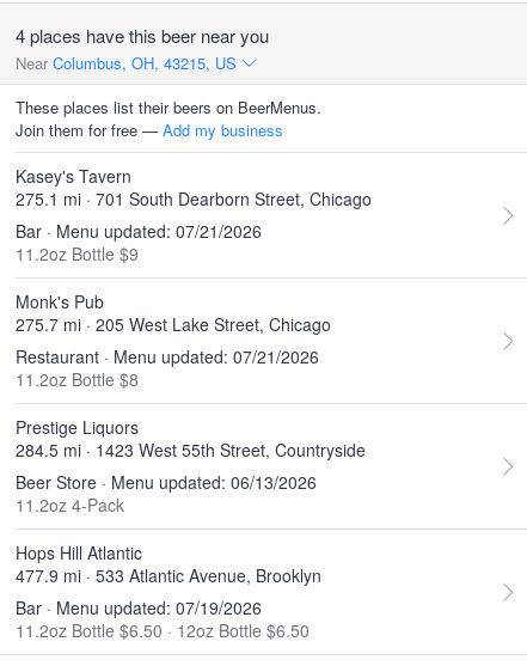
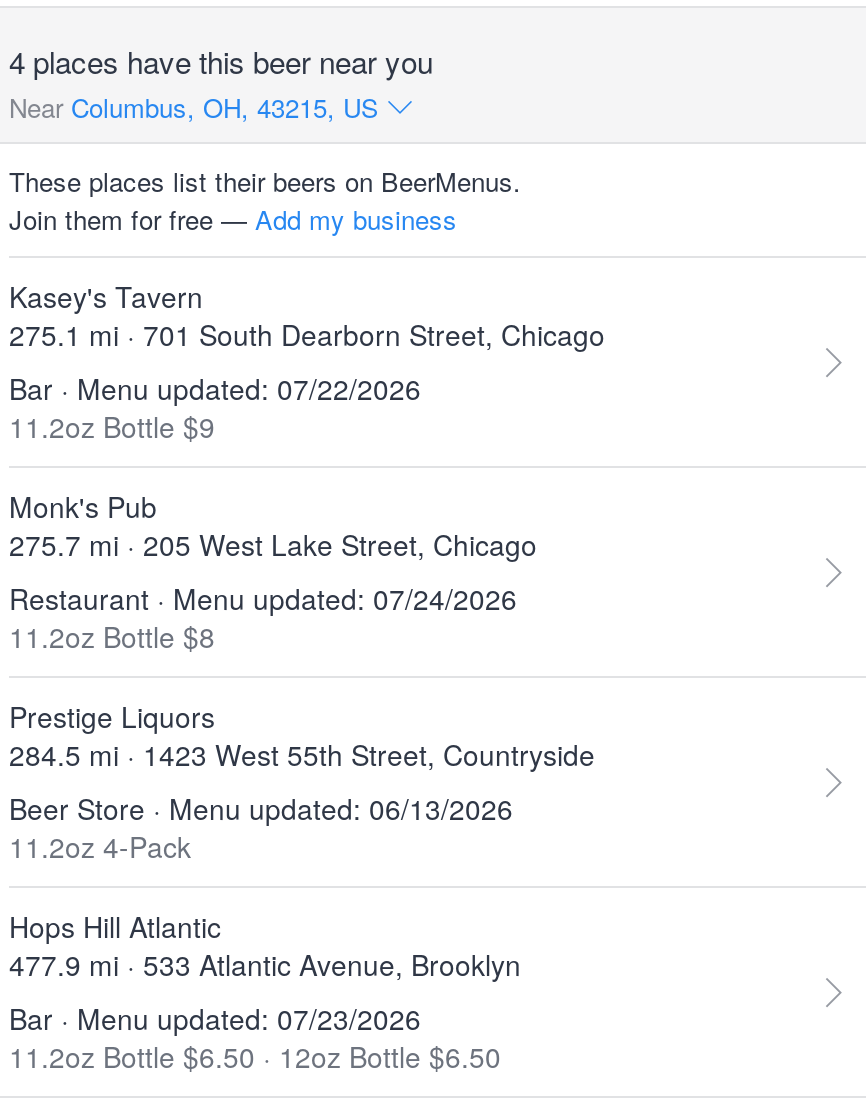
[16,219,262,243] Bar · Menu updated: 07/21/2026 -> [9,368,421,408] Bar · Menu updated: 07/22/2026
[16,344,319,368] Restaurant · Menu updated: 07/21/2026 -> [9,578,517,618] Restaurant · Menu updated: 07/24/2026
[16,595,262,619] Bar · Menu updated: 07/19/2026 -> [9,998,421,1038] Bar · Menu updated: 07/23/2026

